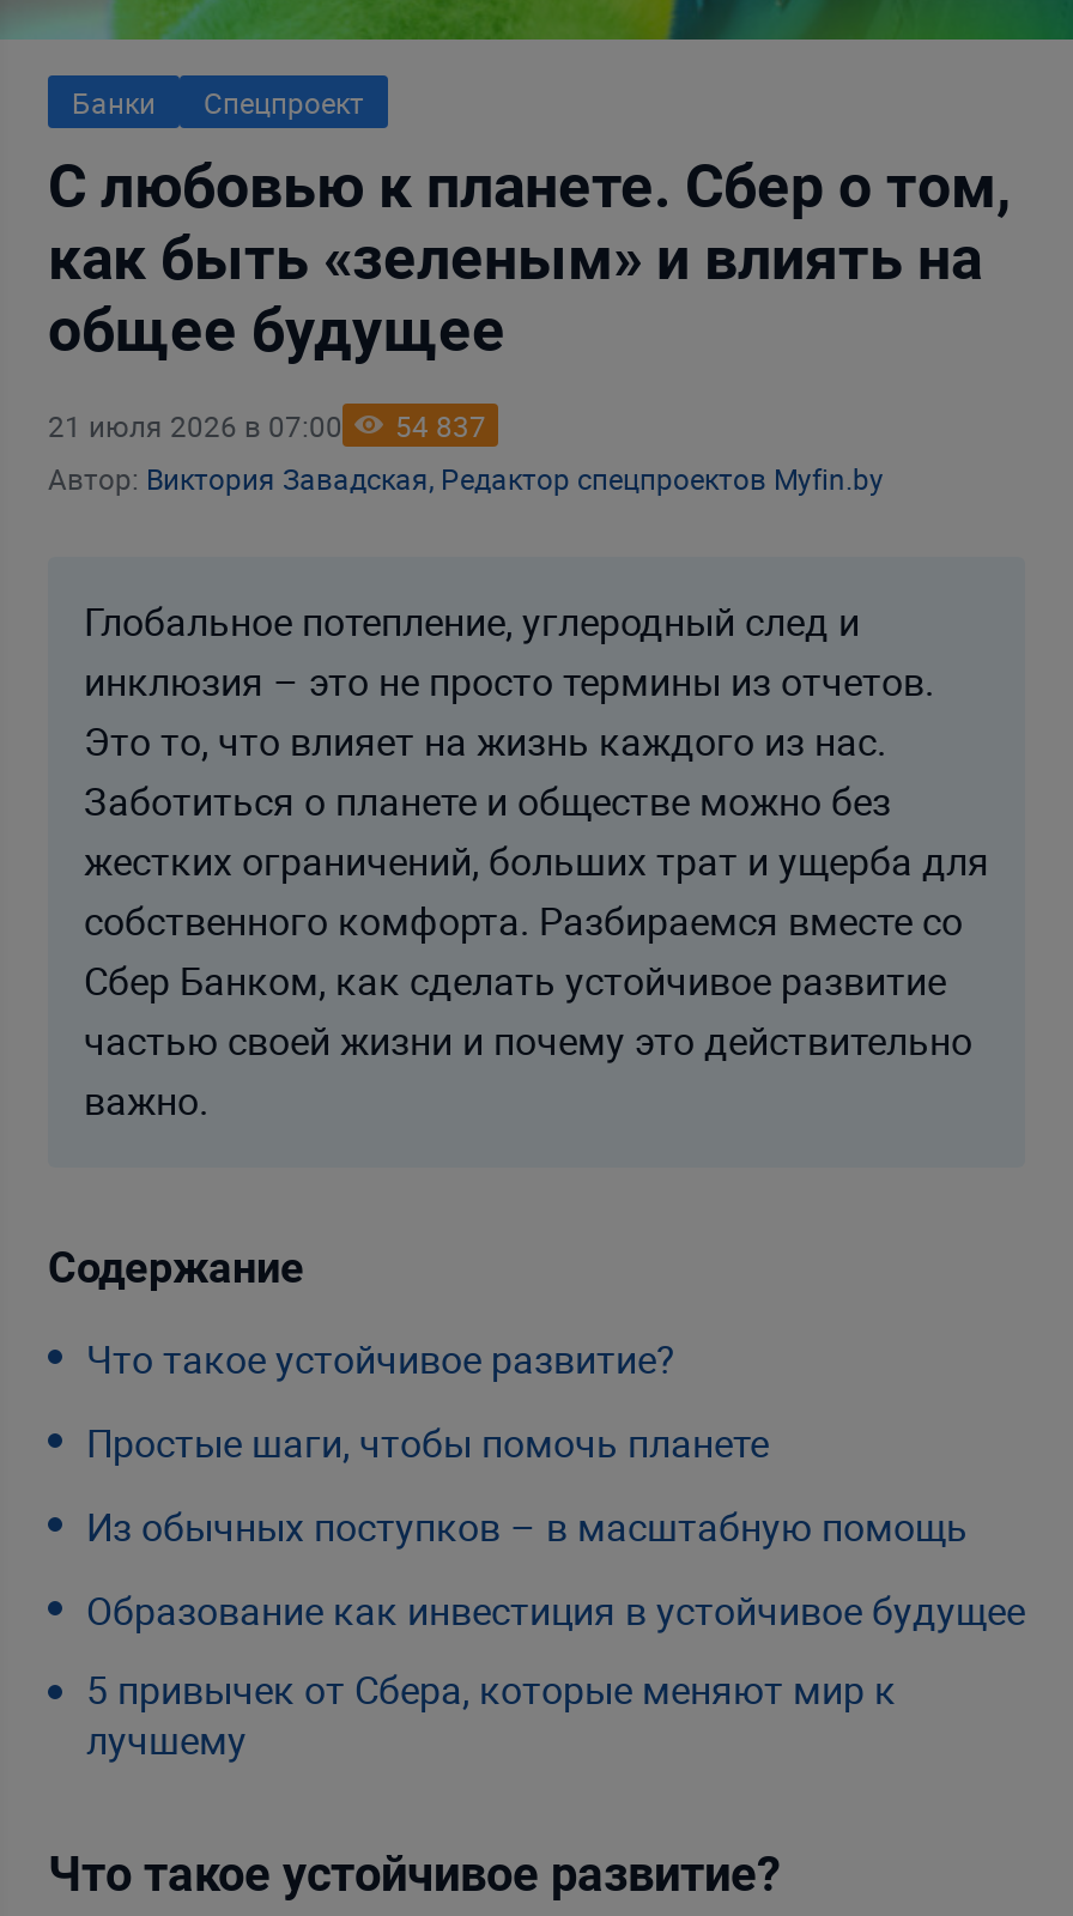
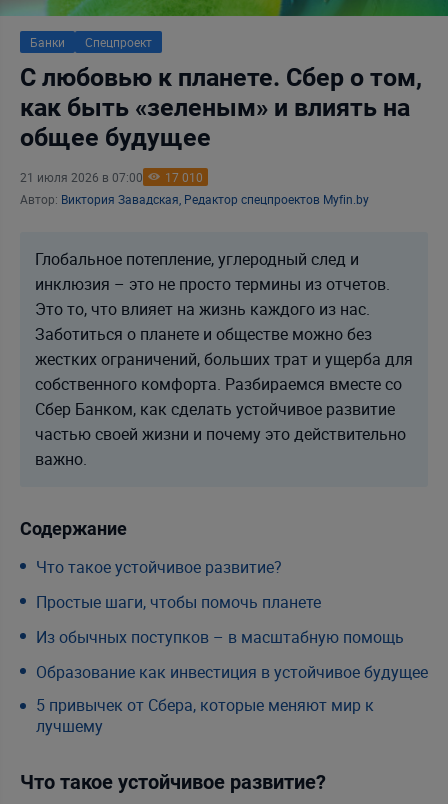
[48,405,486,443] 21 июля 2026 в 07:00 54 837 -> [20,169,203,185] 21 июля 2026 в 07:00 17 010

